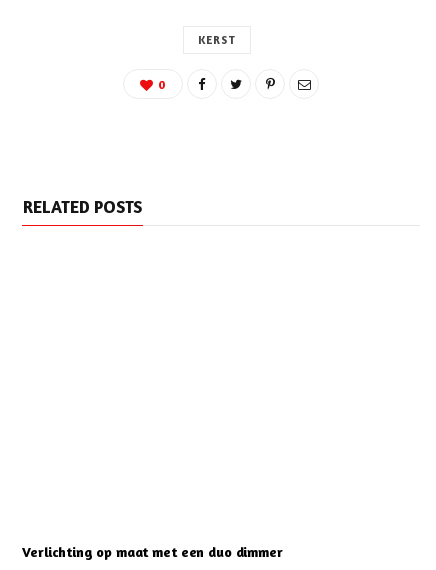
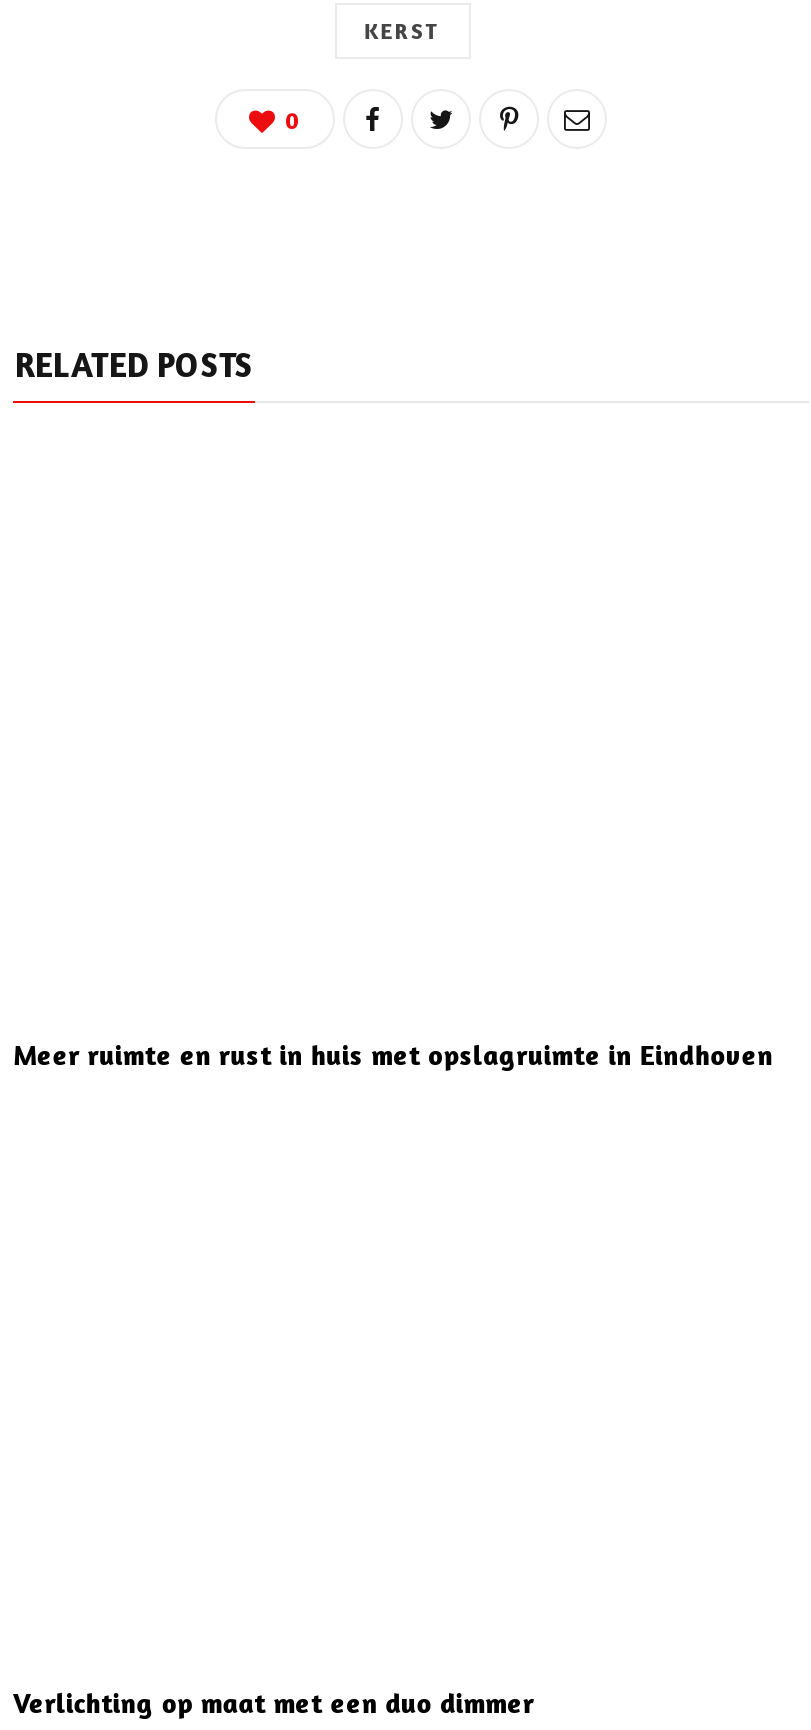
none -> [13,1036,773,1070] Meer ruimte en rust in huis met opslagruimte in Eindhoven

